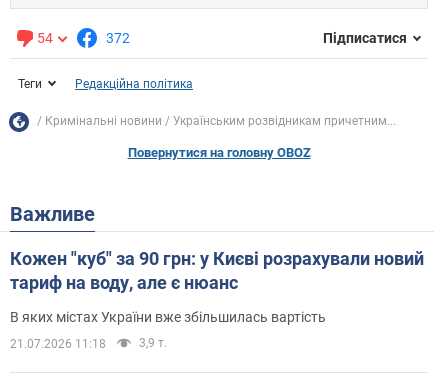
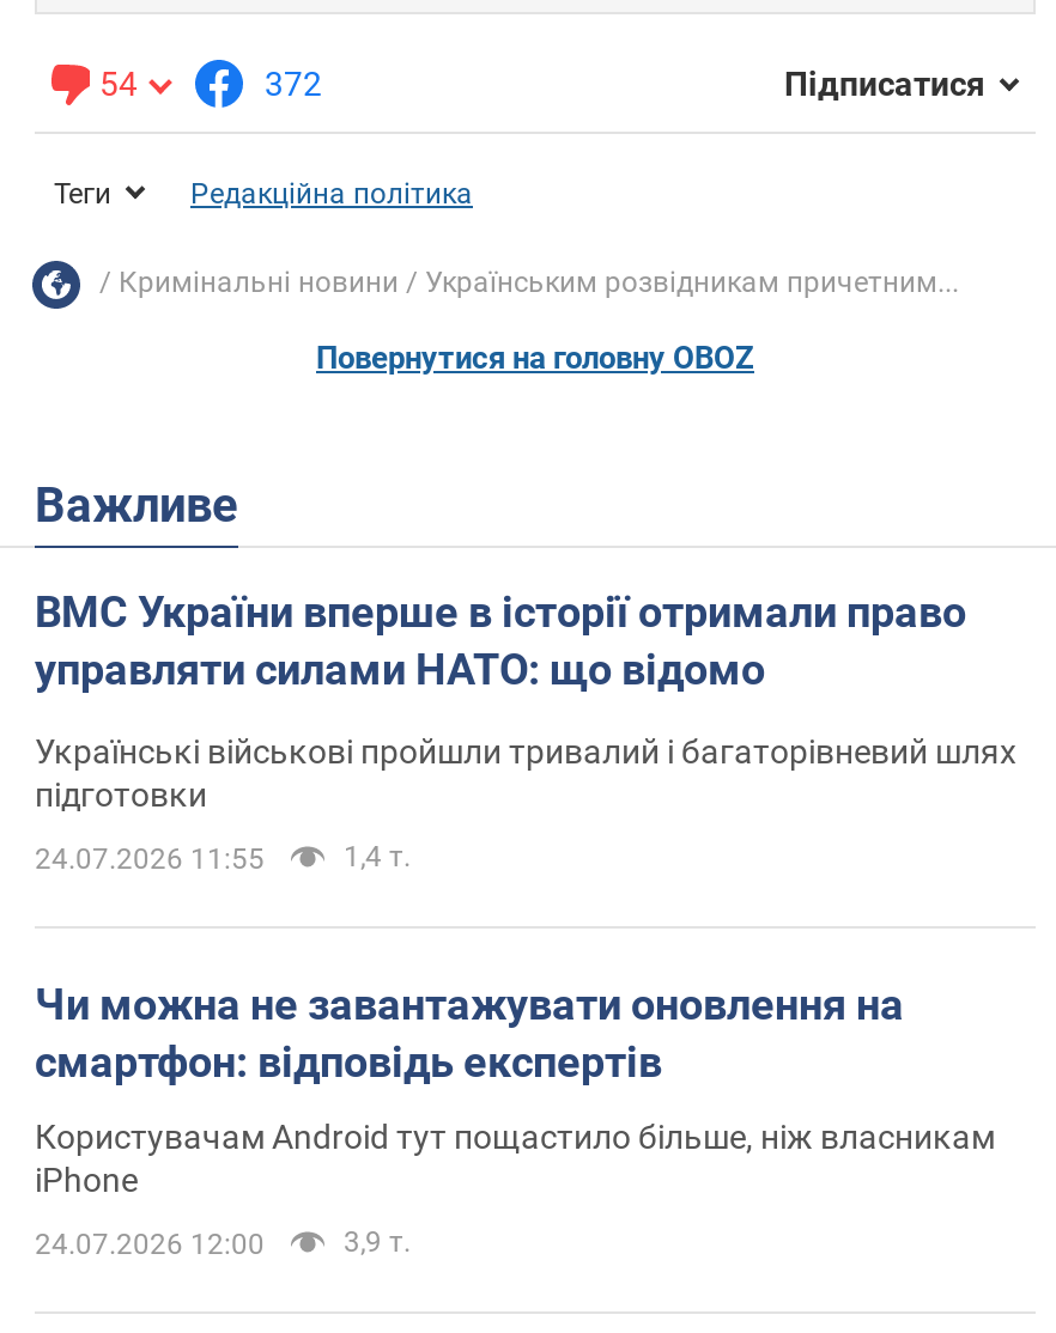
[10,247,424,350] Кожен "куб" за 90 грн: у Києві розрахували новий | тариф на воду, але є нюанс | В яких містах України вже збільшилась вартість | 21.07.2026 11:18 -> [35,585,1016,1260] ВМС України вперше в історії отримали право | управляти силами НАТО: що відомо | Українські військові пройшли тривалий і багаторівневий шлях | підготовки | 24.07.2026 11:55 | 1,4 т. | Чи можна не завантажувати оновлення на | смартфон: відповідь експертів | Користувачам Android тут пощастило більше, ніж власникам | iPhone | 24.07.2026 12:00

